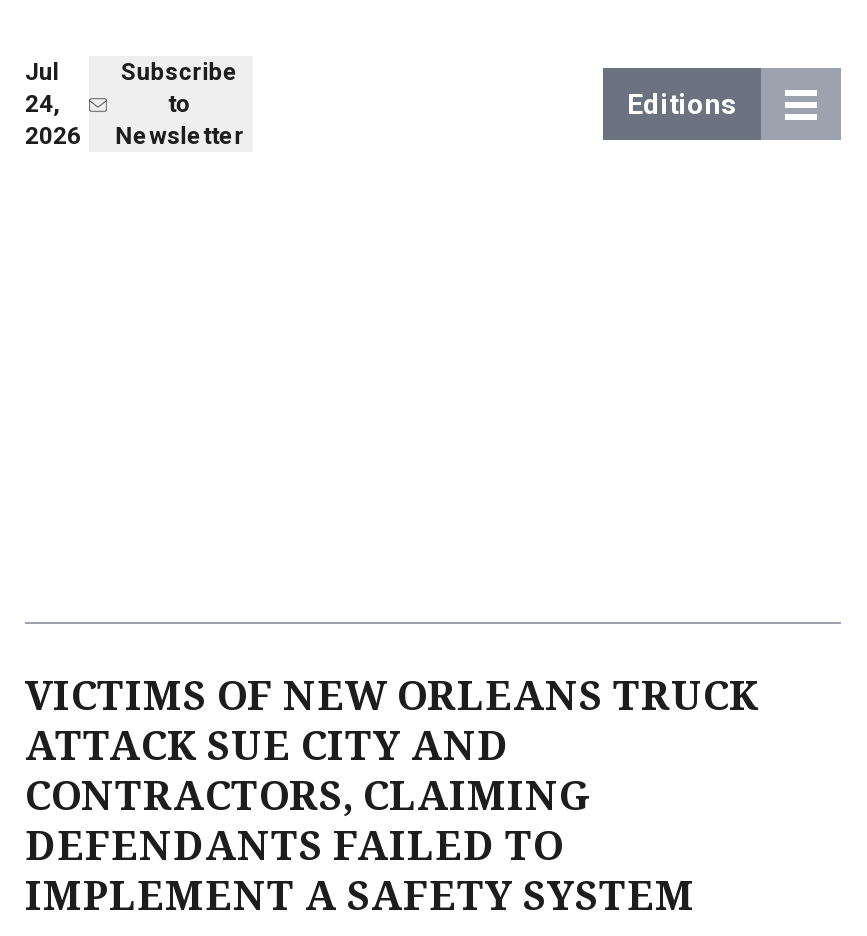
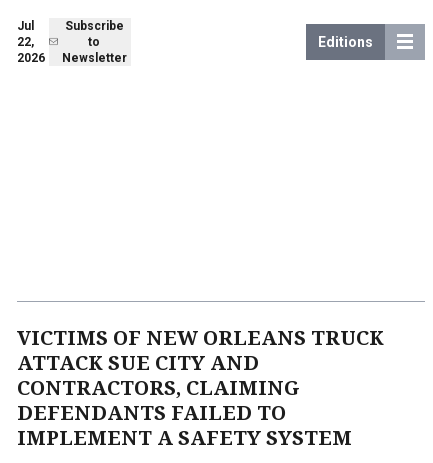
[25,91,59,119] 24, -> [17,35,34,49] 22,

